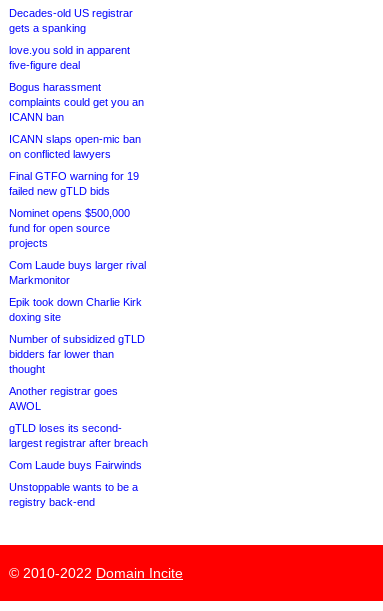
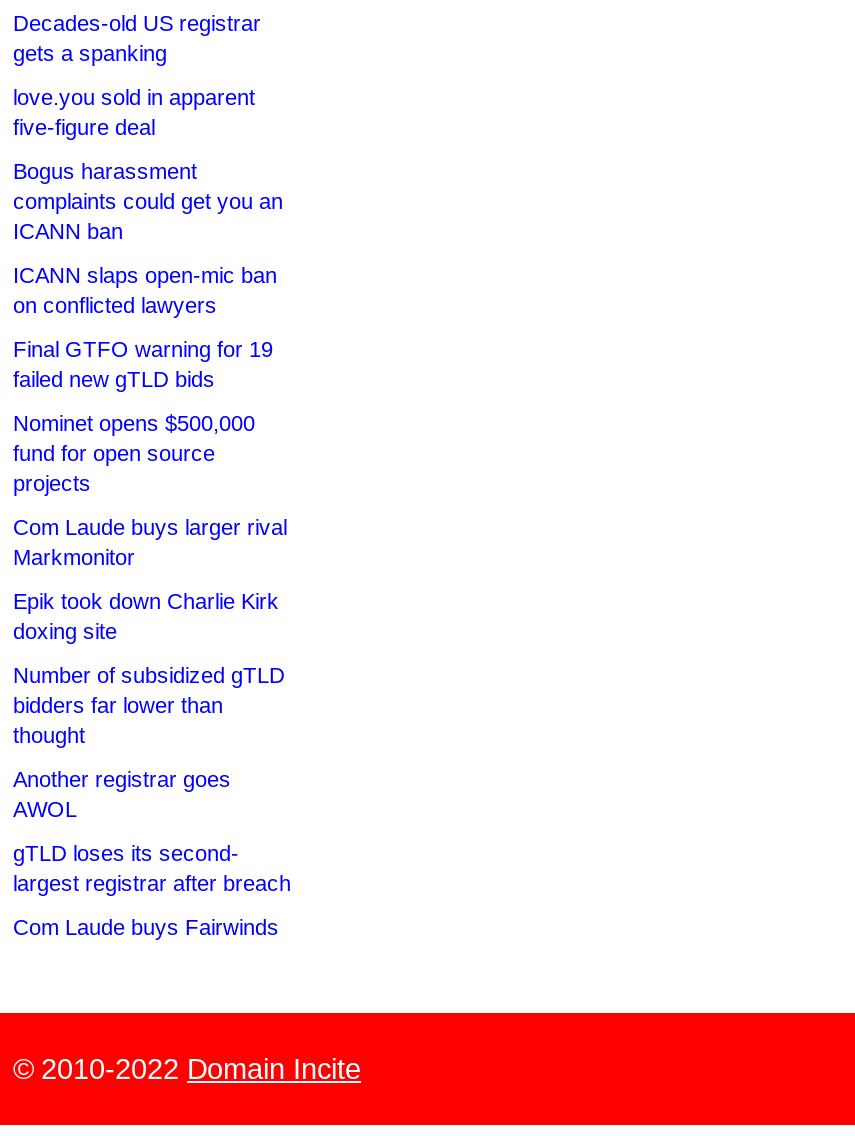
[9,481,138,508] Unstoppable wants to be a | registry back-end -> none

